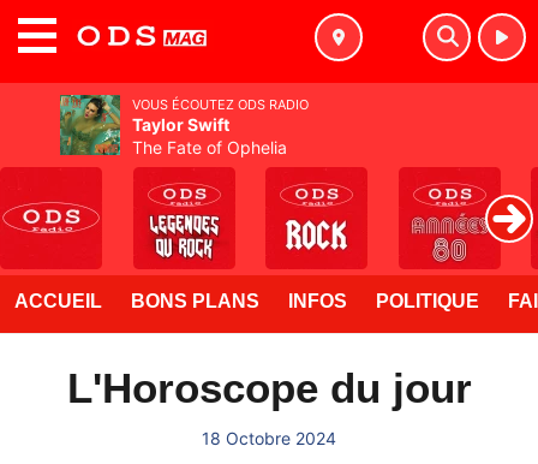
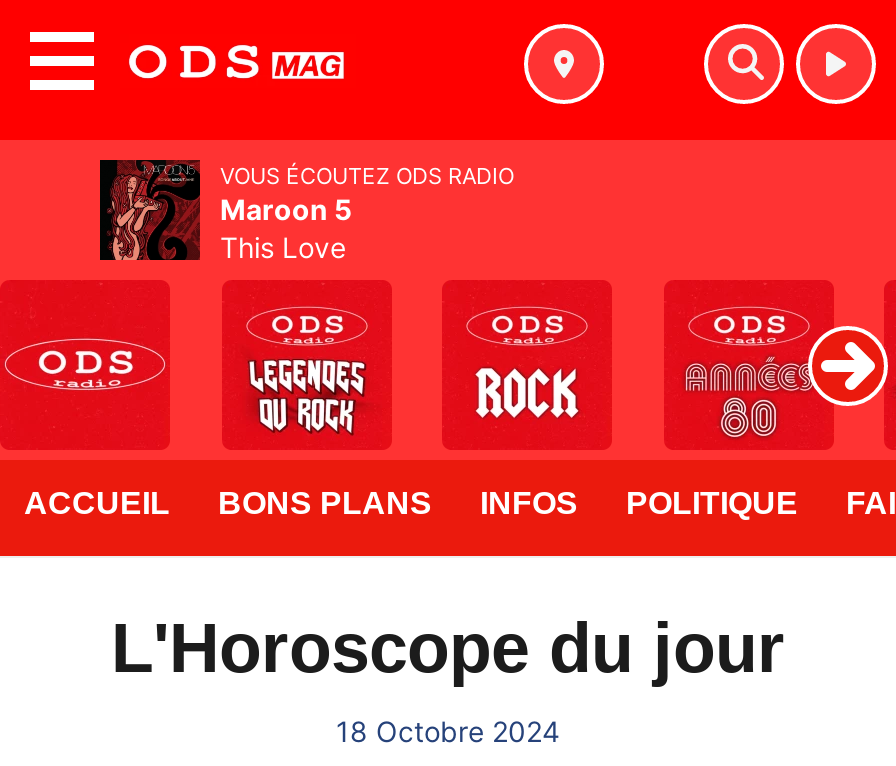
[59,94,287,157] [image] | Taylor Swift | The Fate of Ophelia -> [98,158,352,264] [image] | Maroon 5 | This Love

